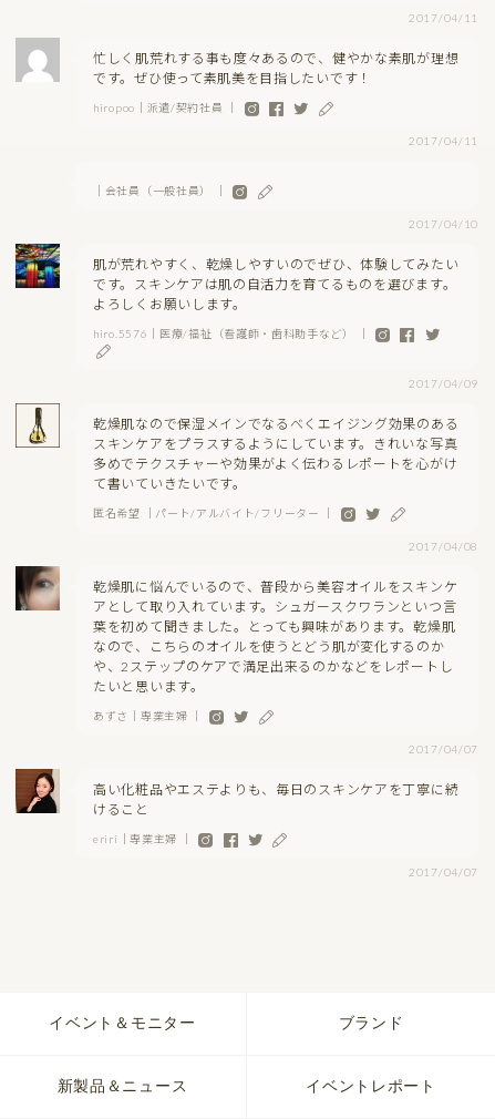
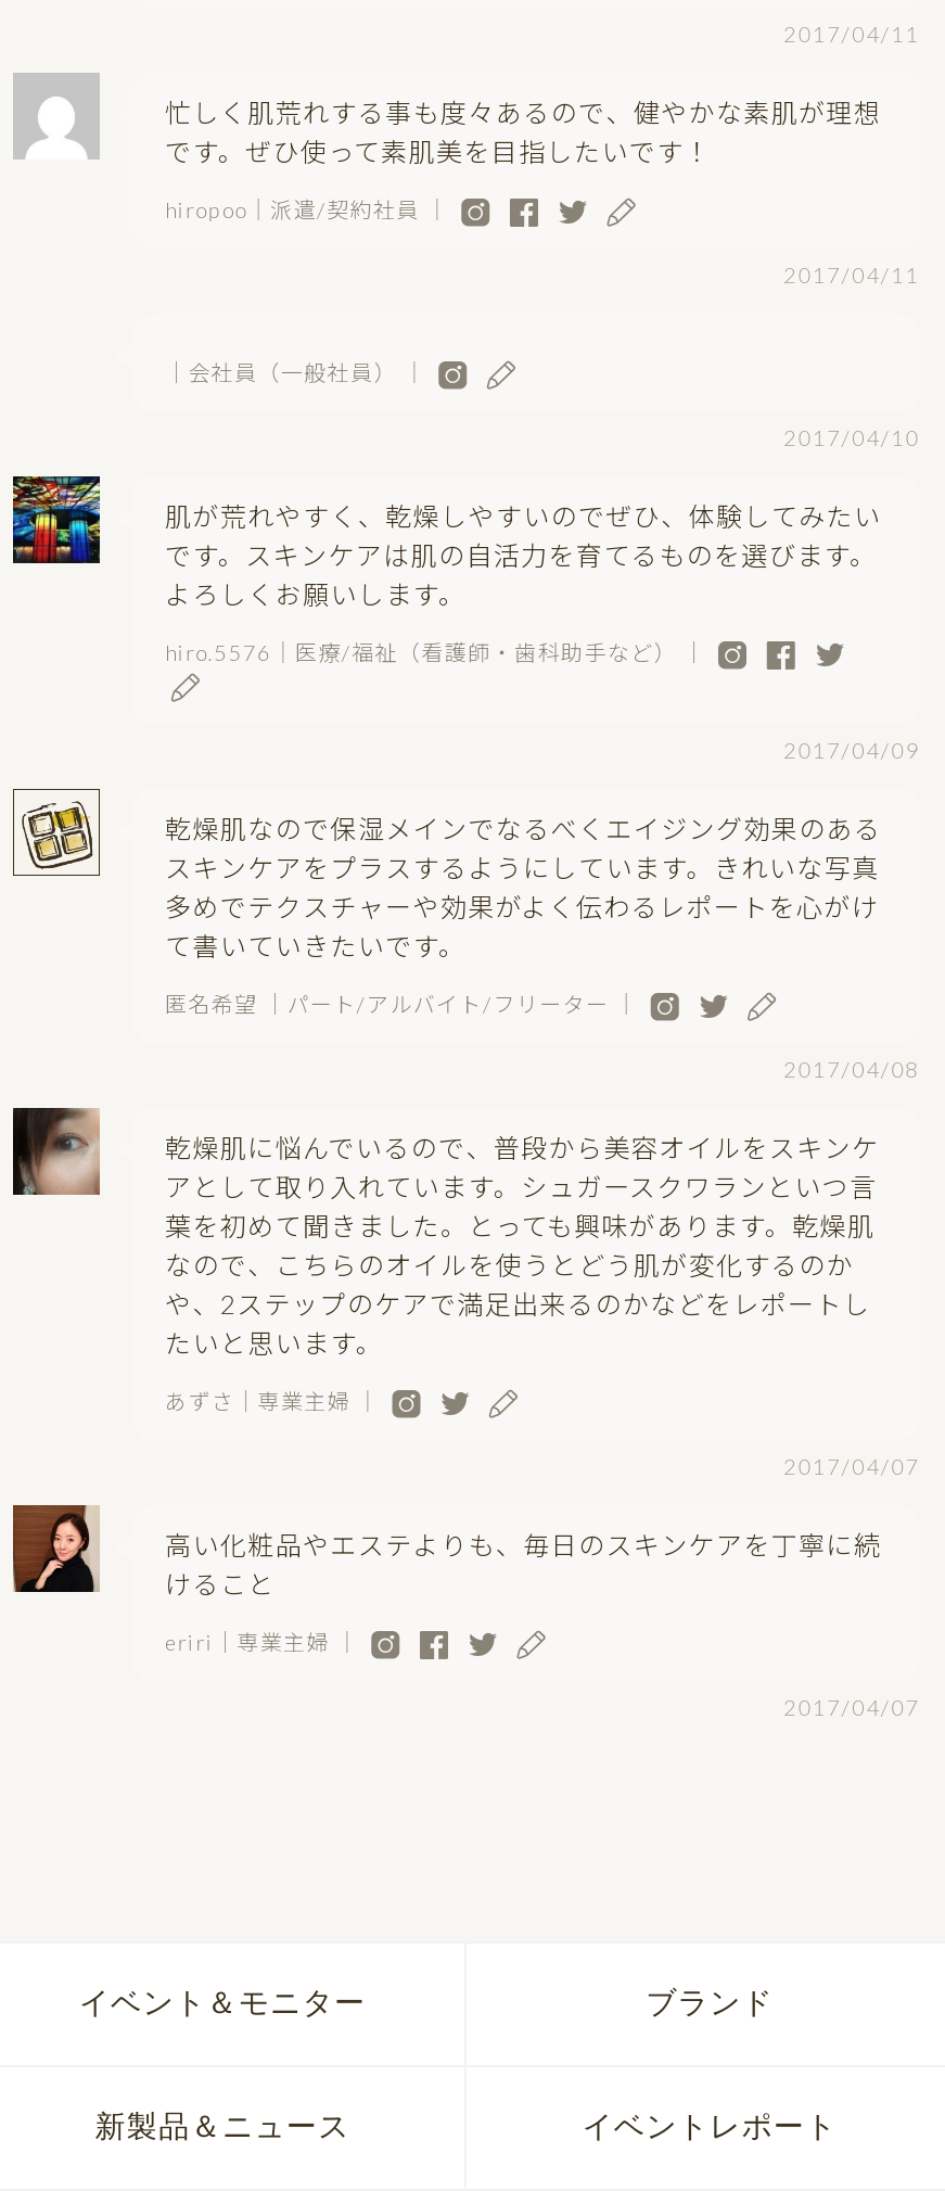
[20,407,58,443] [image] -> [20,795,93,869] [image]

